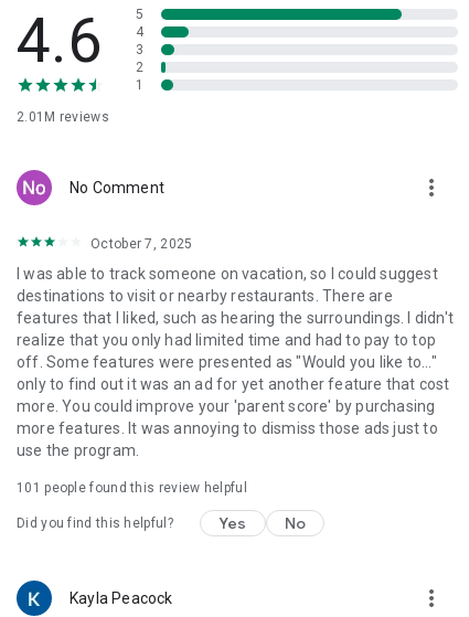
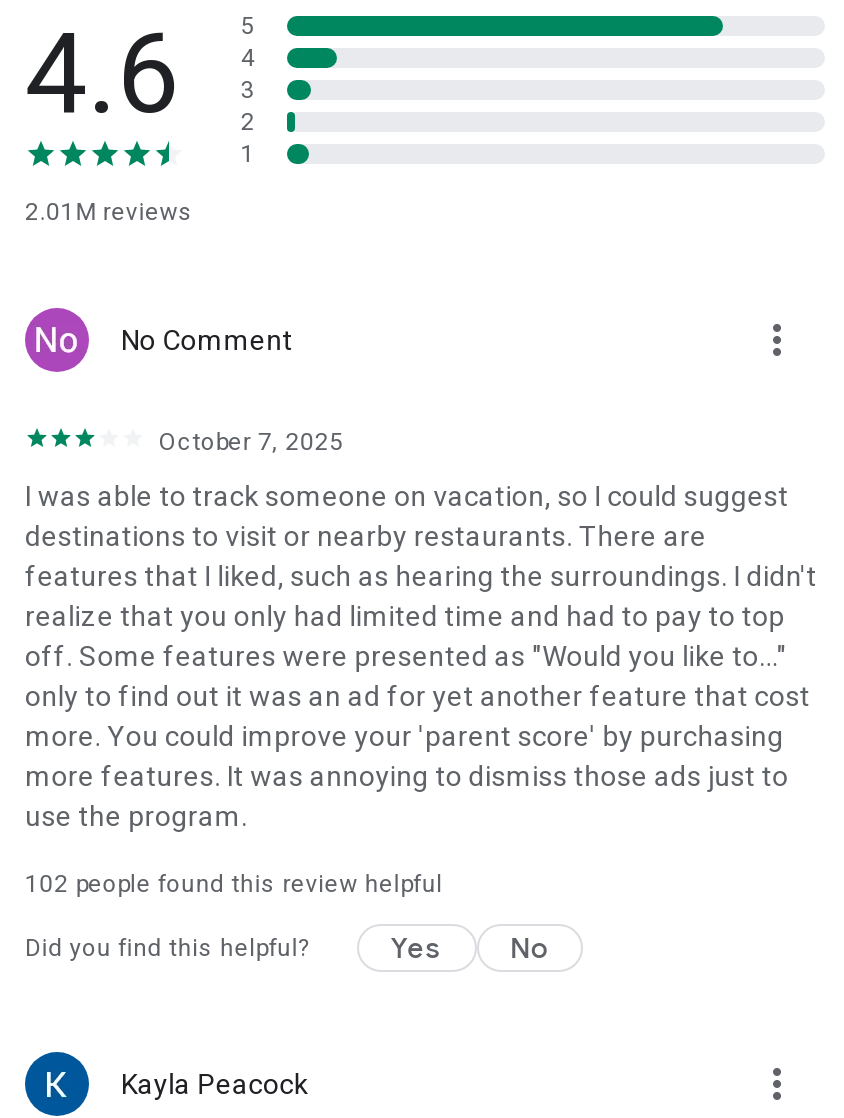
[17,480,247,496] 101 people found this review helpful -> [25,870,443,898] 102 people found this review helpful

